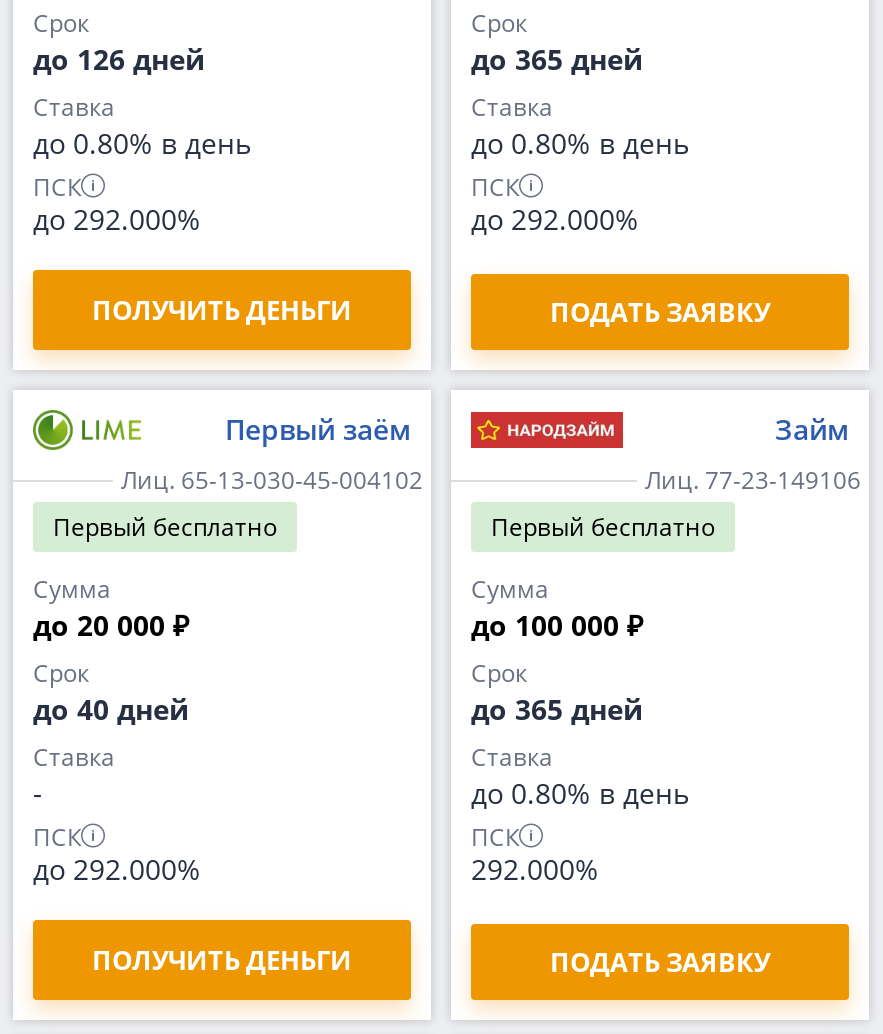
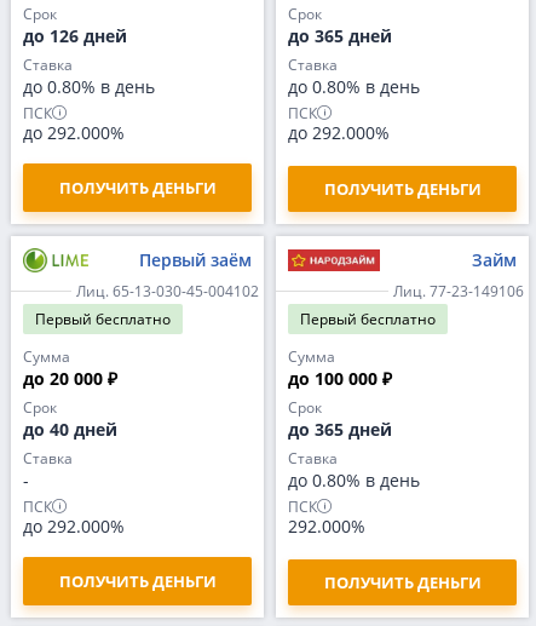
[550,294,770,330] ПОДАТЬ ЗАЯВКУ -> [324,178,481,200] ПОЛУЧИТЬ ДЕНЬГИ
[550,944,770,980] ПОДАТЬ ЗАЯВКУ -> [324,572,481,593] ПОЛУЧИТЬ ДЕНЬГИ

